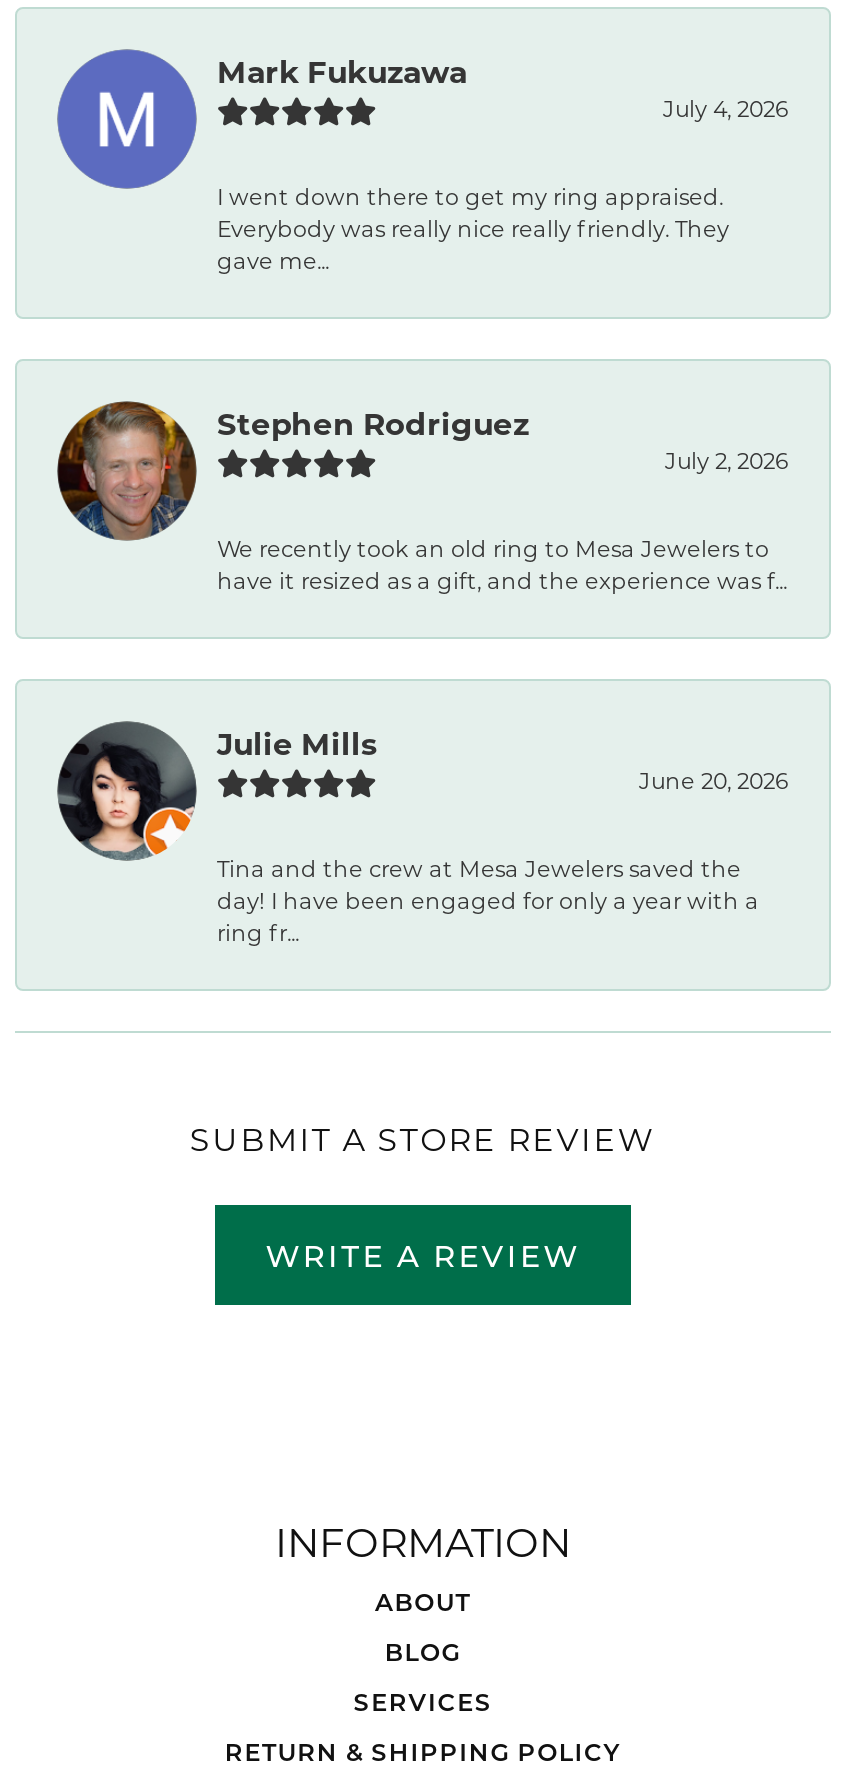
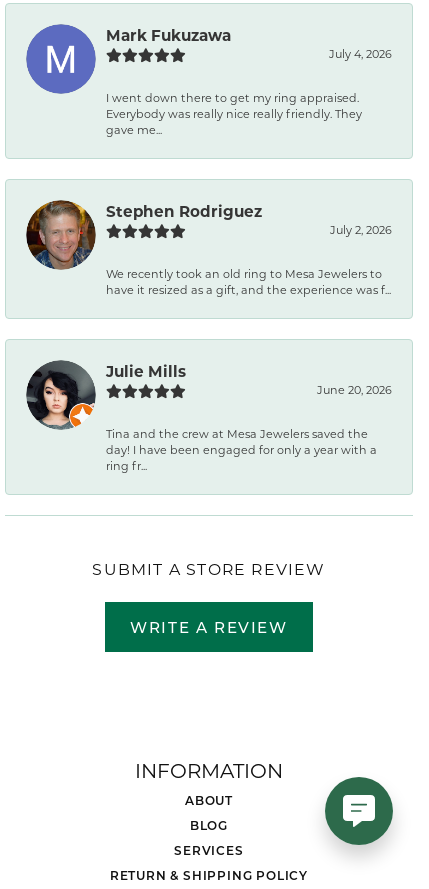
none -> [324,776,394,851] [image]

